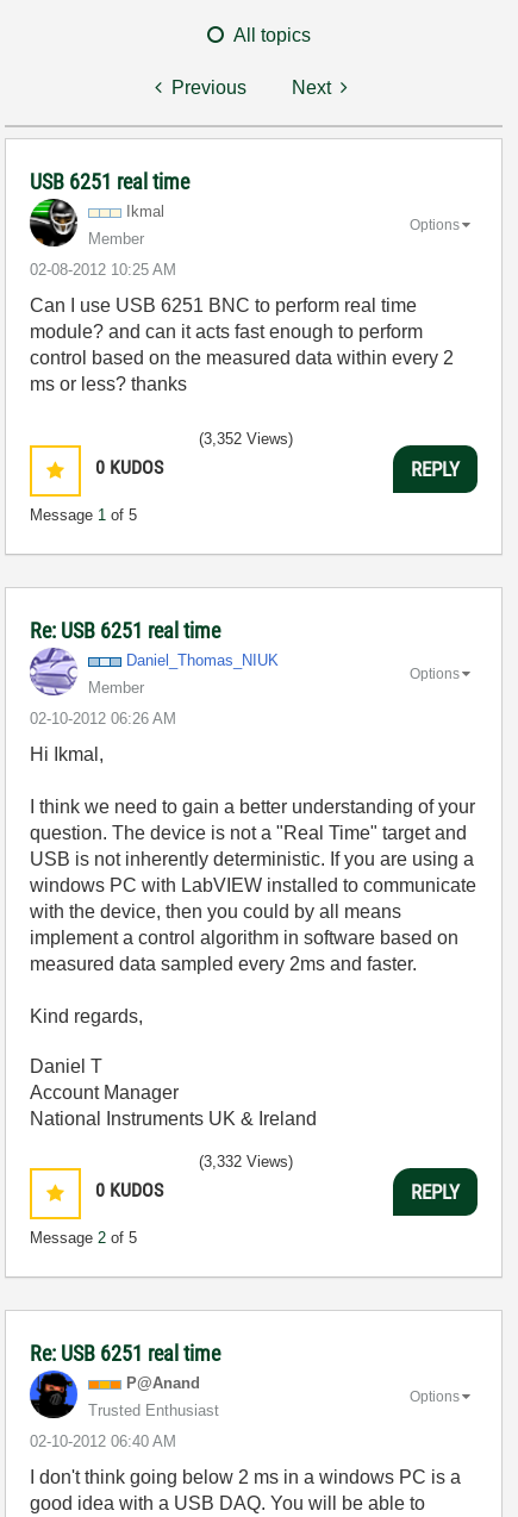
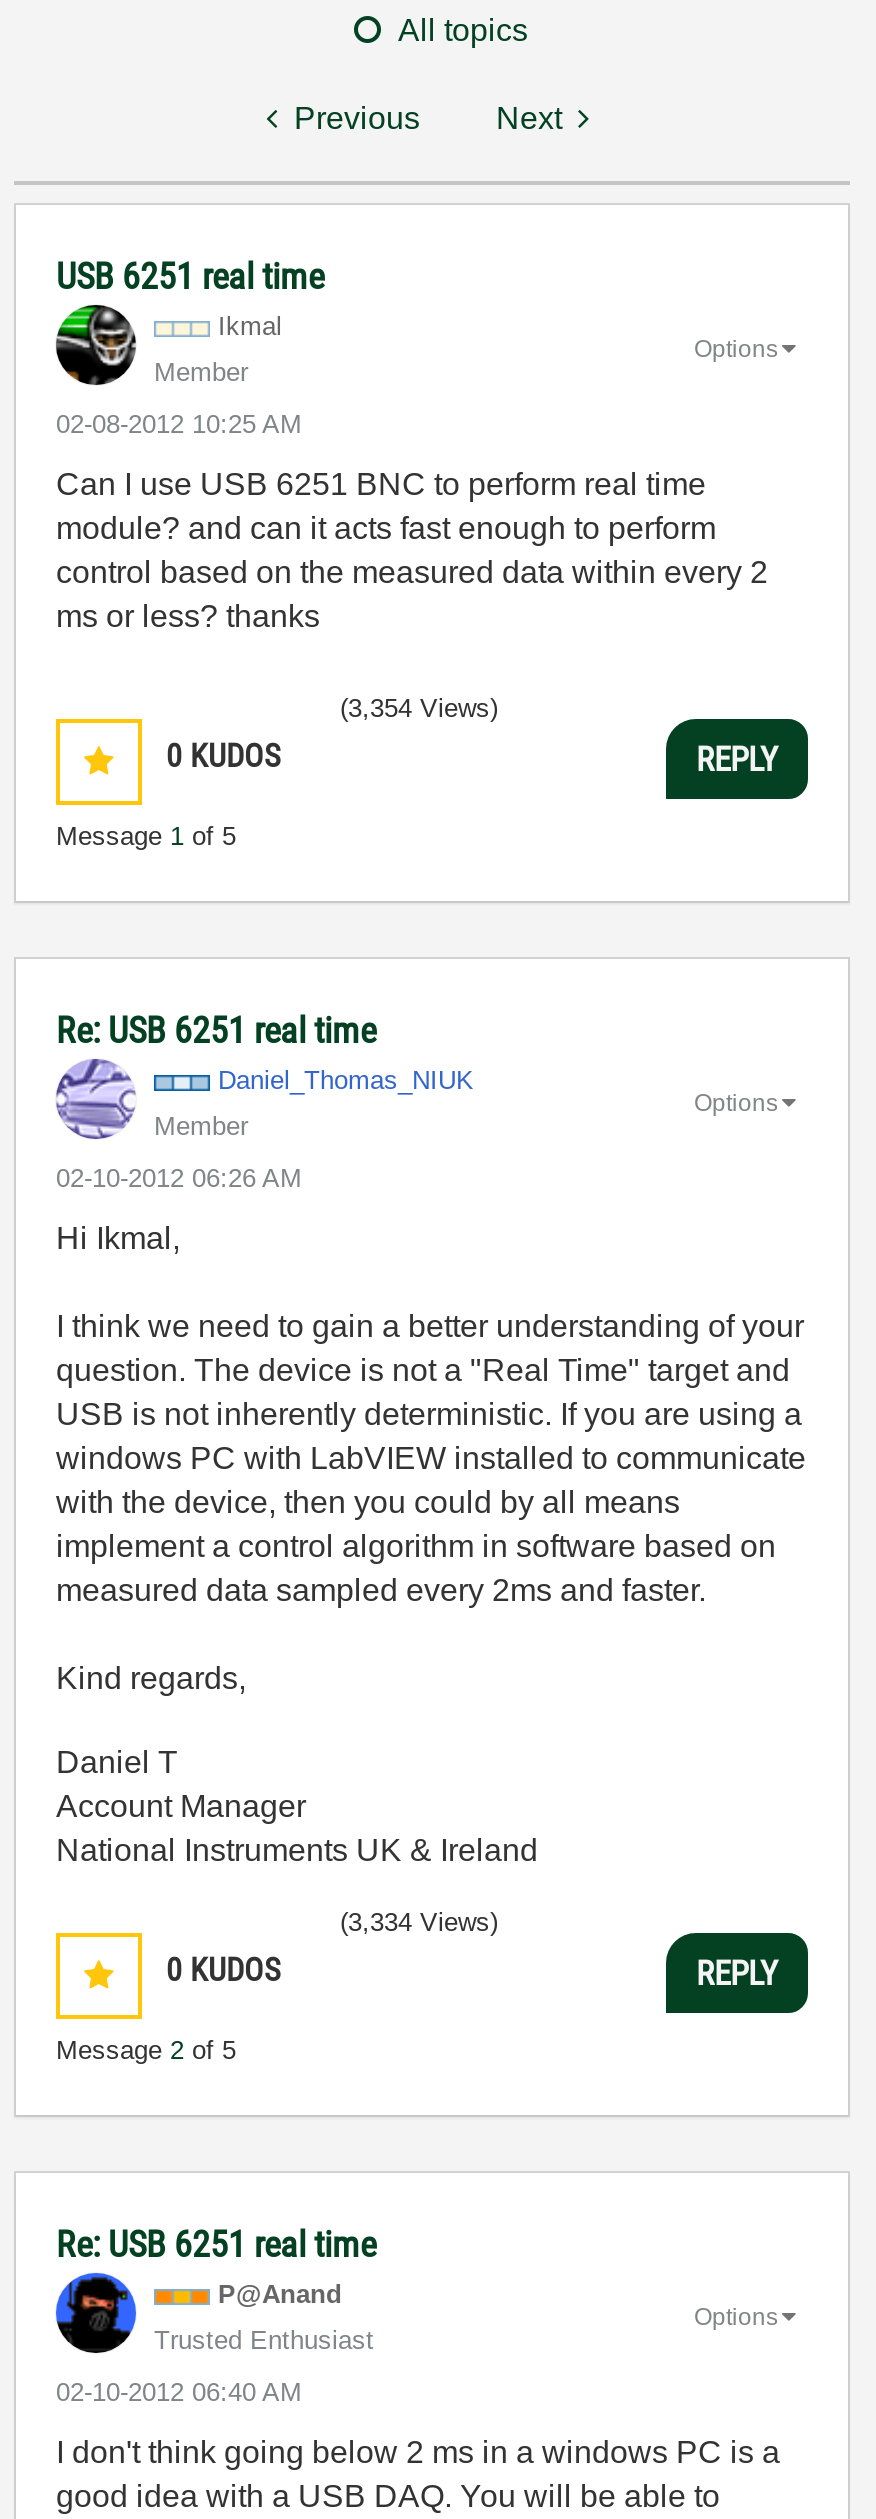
[199,430,293,448] (3,352 Views) -> [340,693,498,723] (3,354 Views)
[199,1153,293,1170] (3,332 Views) -> [340,1907,498,1937] (3,334 Views)

